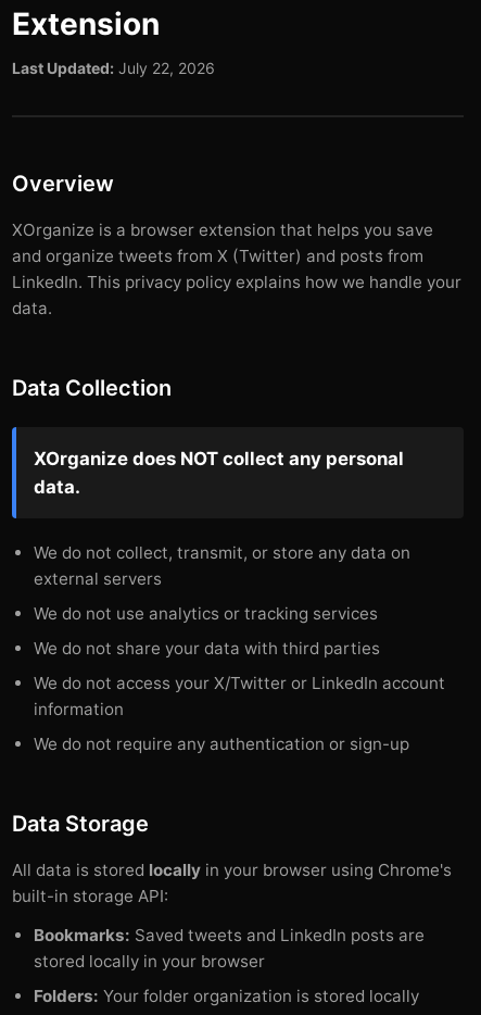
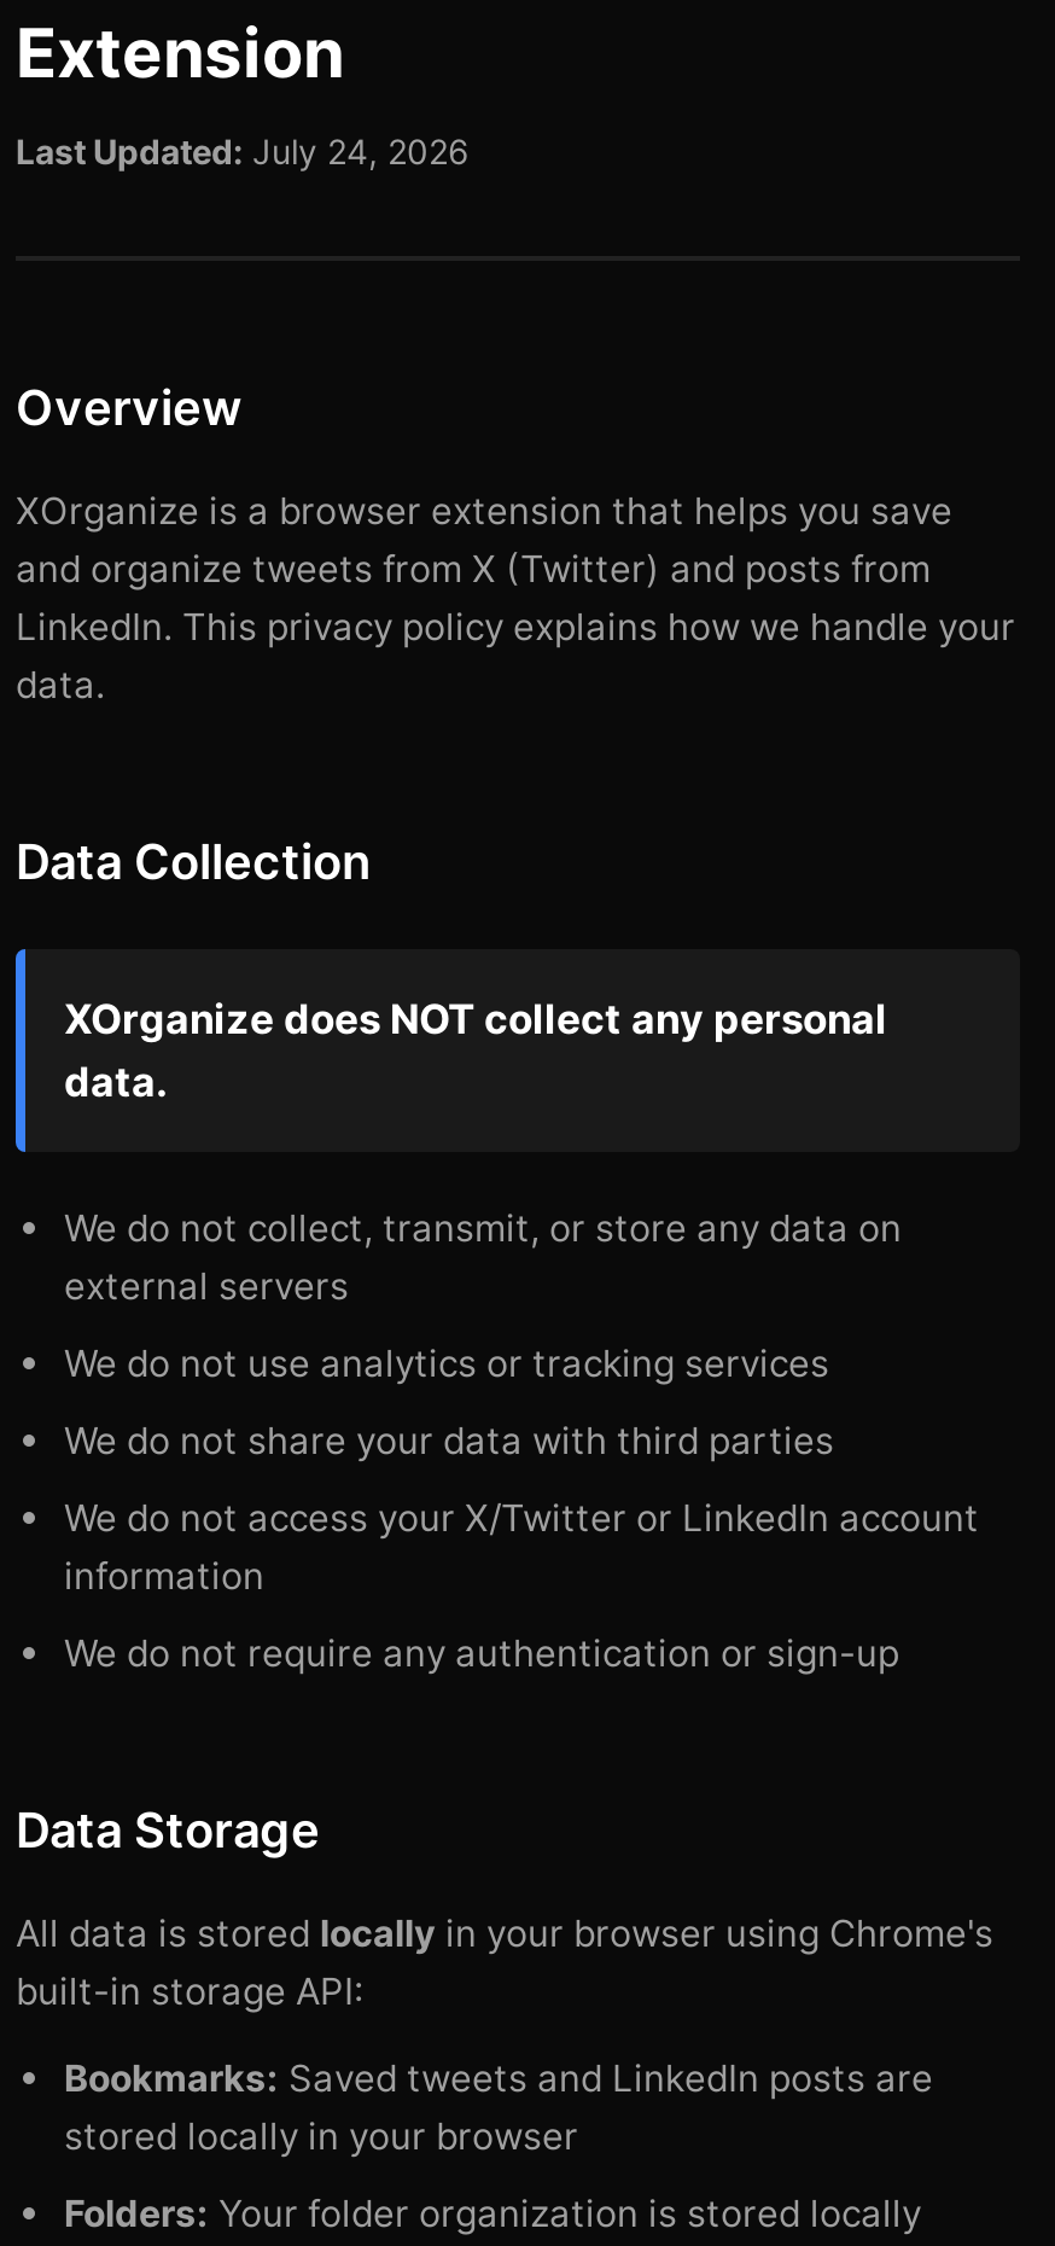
[12,59,215,77] Last Updated: July 22, 2026 -> [16,130,470,171] Last Updated: July 24, 2026

